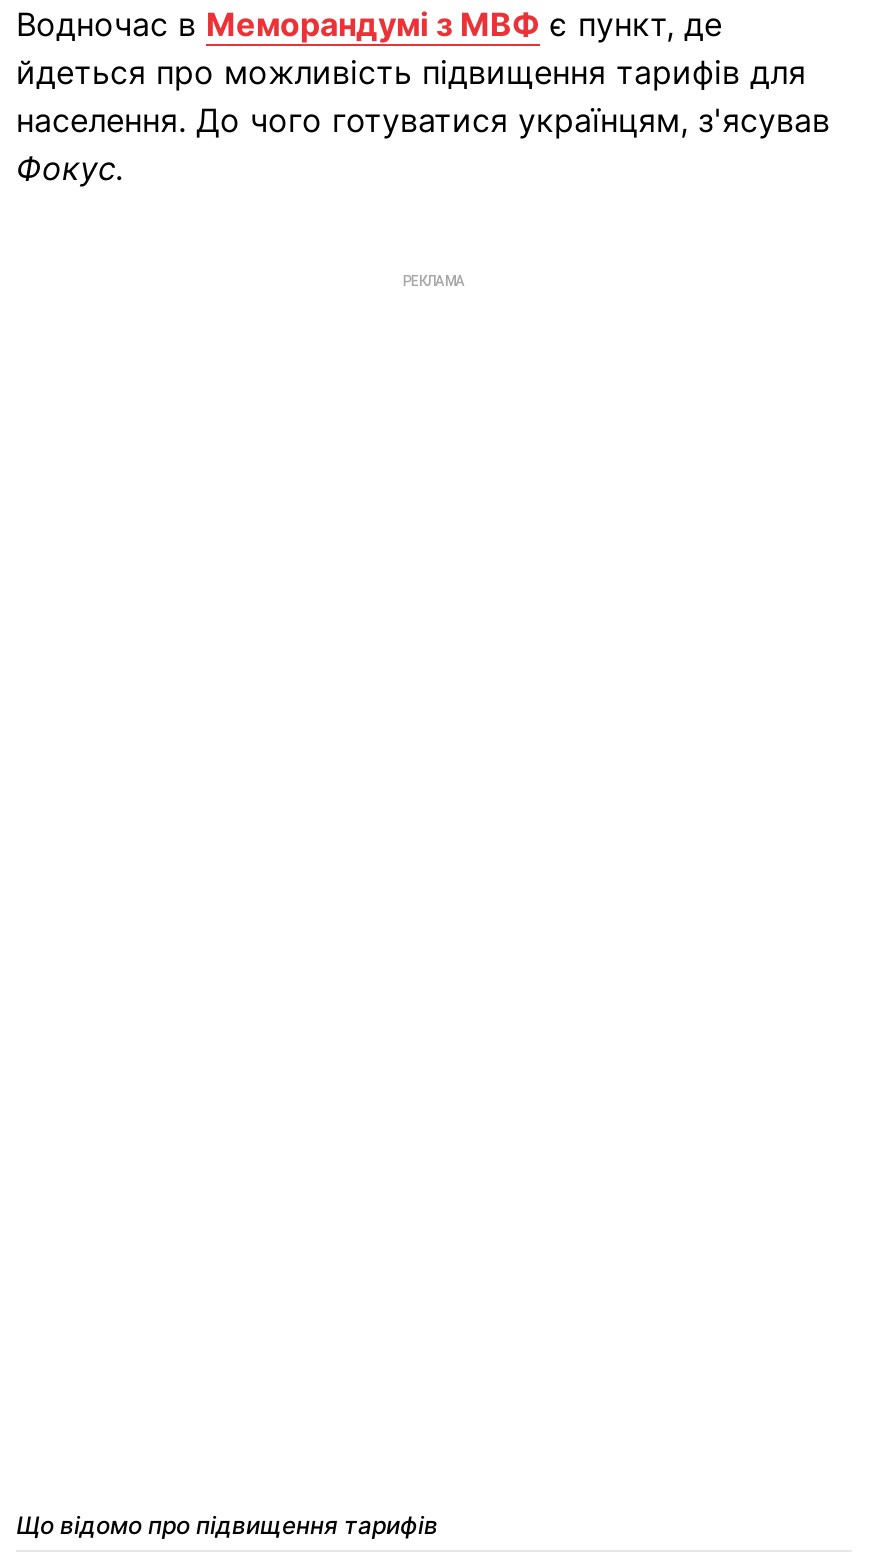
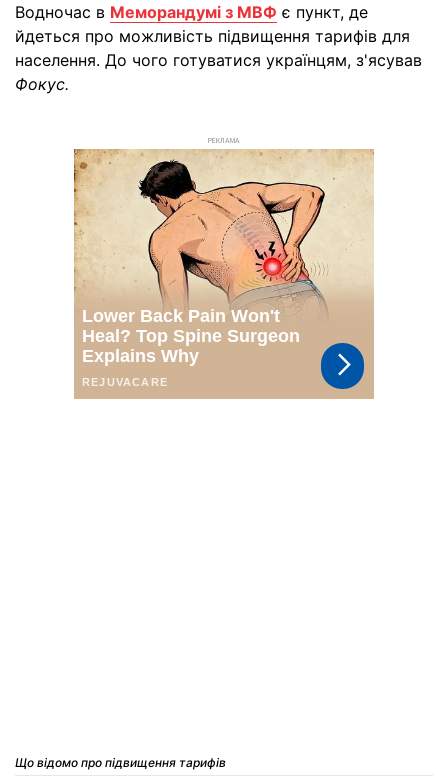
none -> [73,148,375,400] [image]

